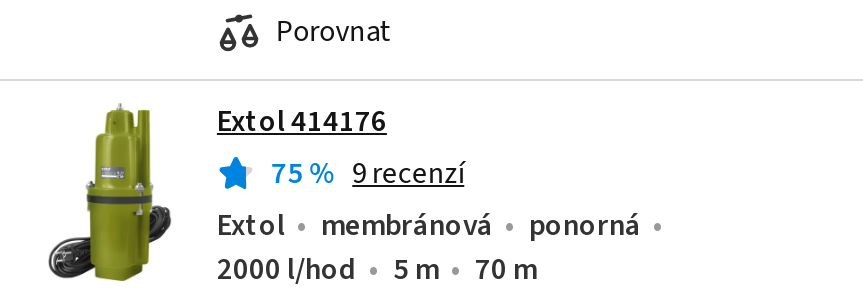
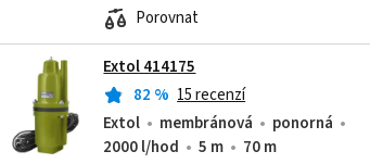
[217,101,387,143] Extol 414176 -> [104,55,196,78] Extol 414175
[271,153,464,195] 75% 9 recenzí -> [133,84,245,106] 82% 15 recenzí

